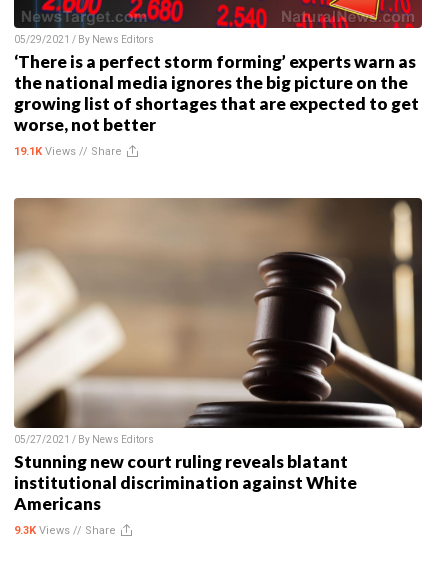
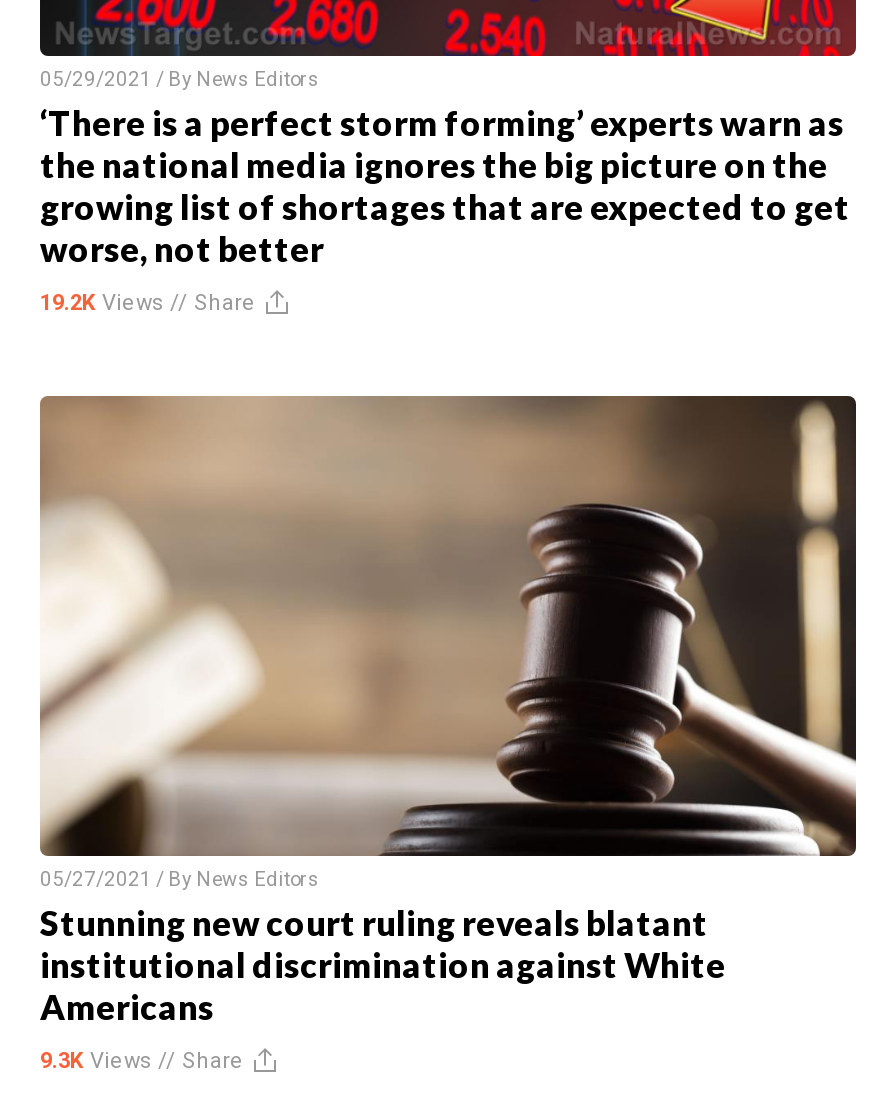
[14,145,122,158] 19.1K Views // Share -> [40,290,256,316] 19.2K Views // Share

